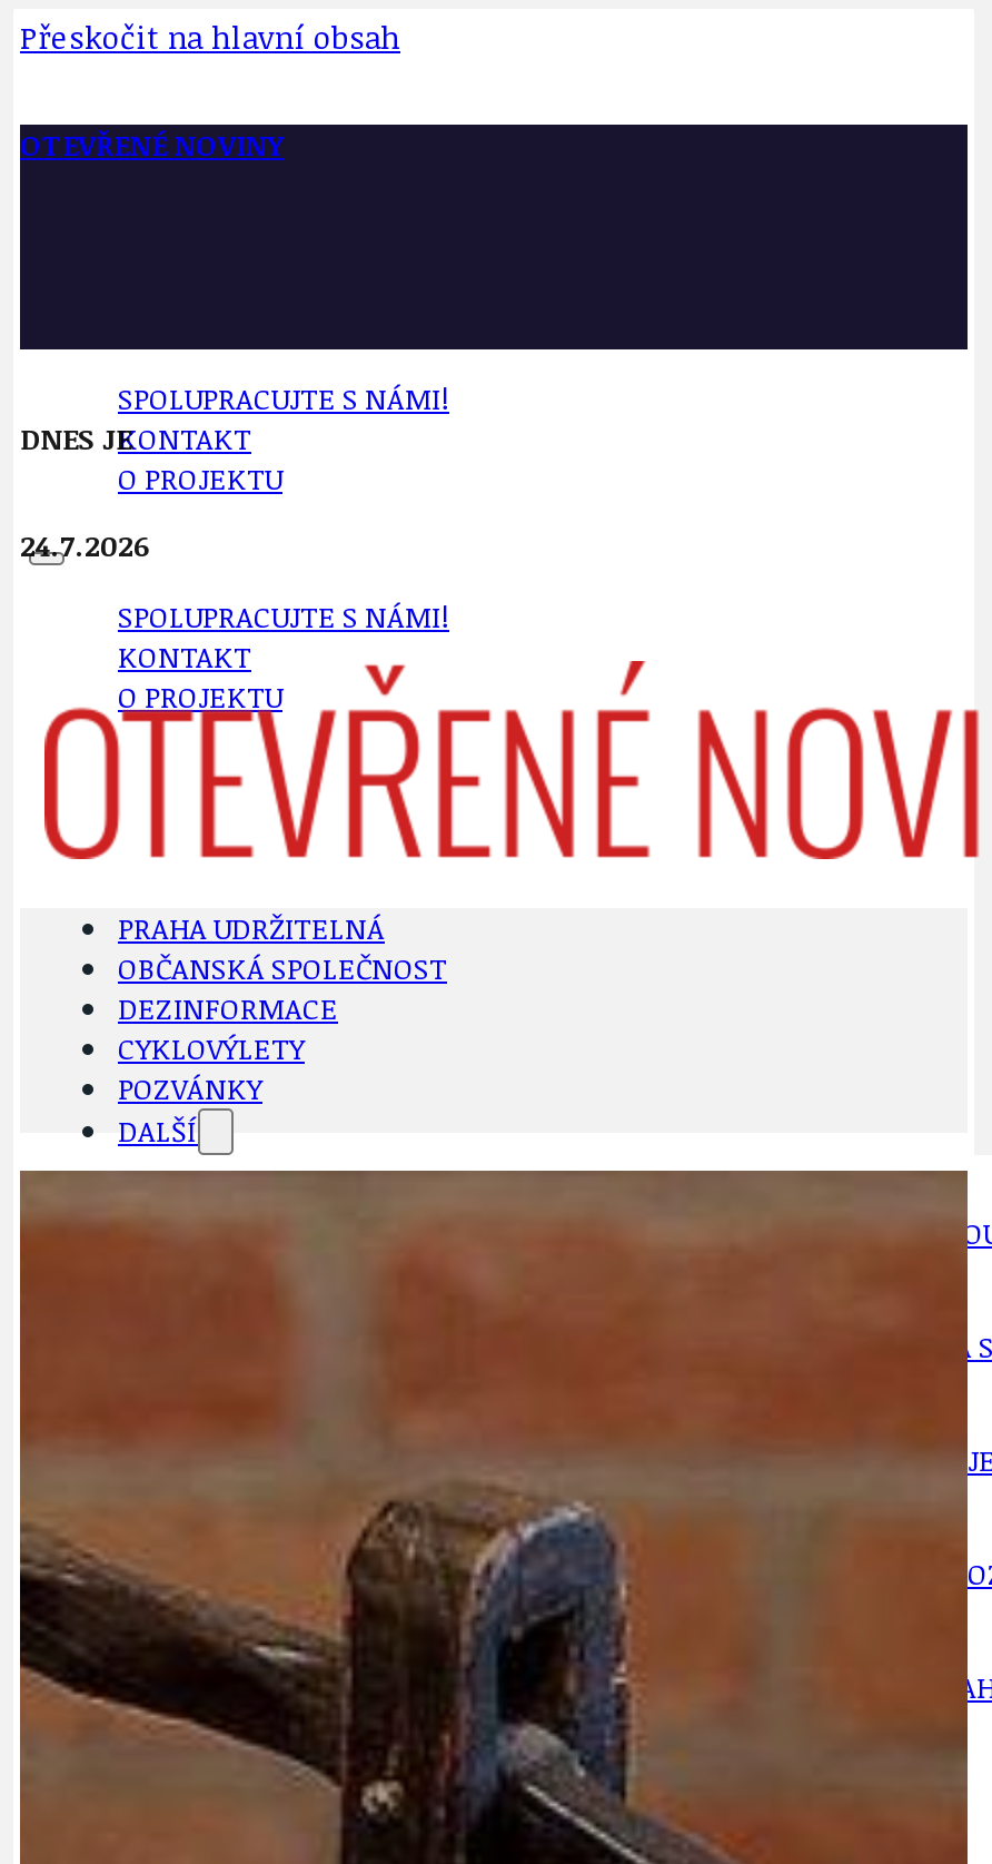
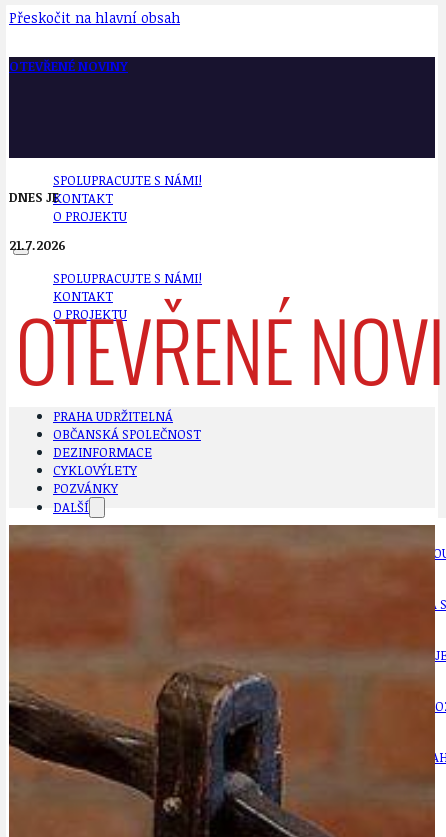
[20,525,151,565] 24.7.2026 -> [9,236,66,254] 21.7.2026

